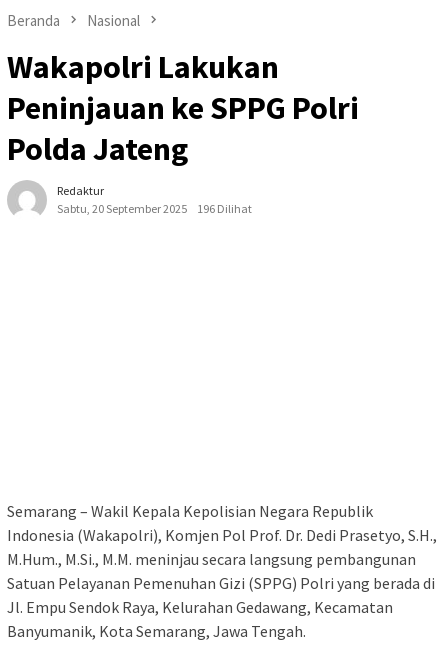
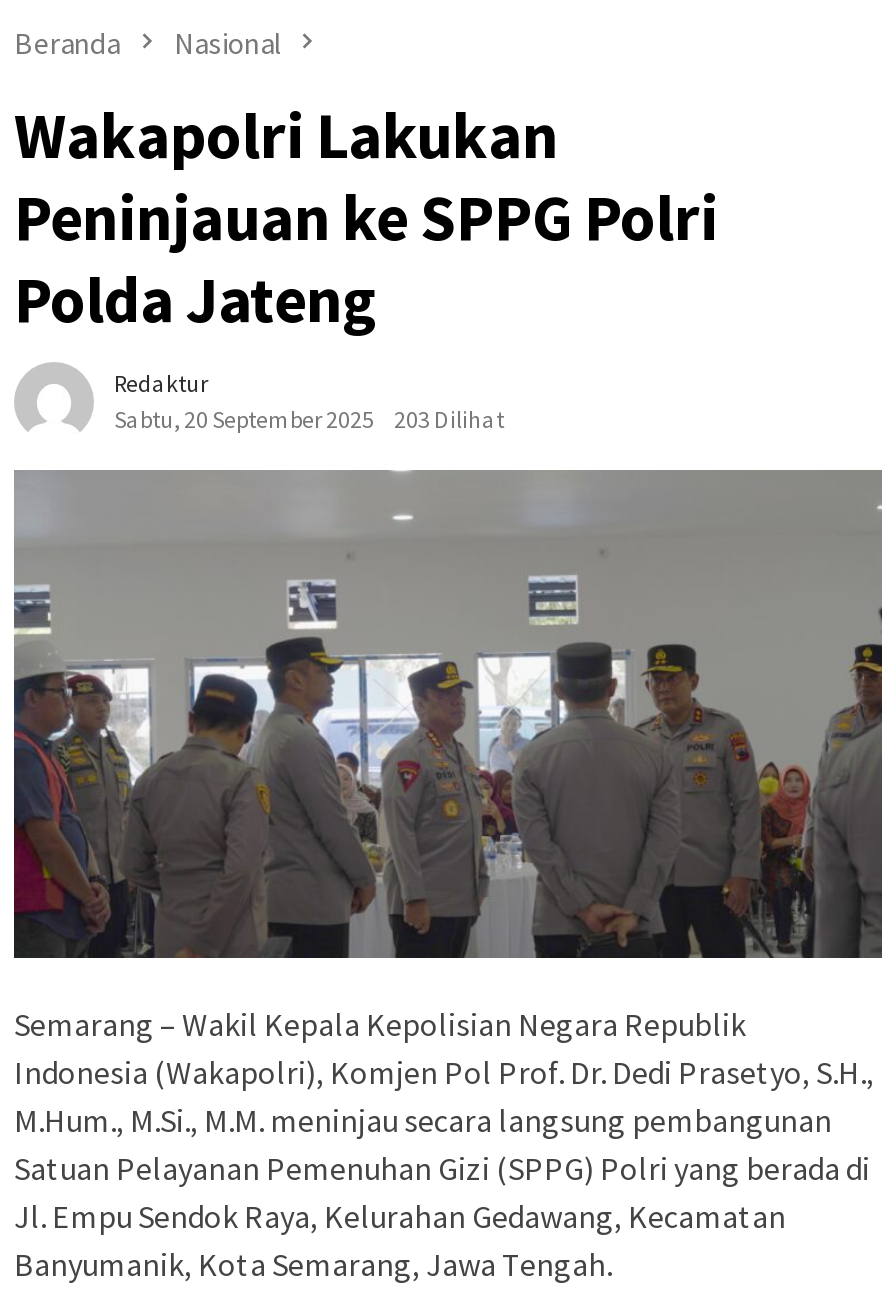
[57,201,252,216] Sabtu, 20 September 2025 196 Dilihat -> [114,405,504,435] Sabtu, 20 September 2025 203 Dilihat
none -> [12,468,884,960] [image]

